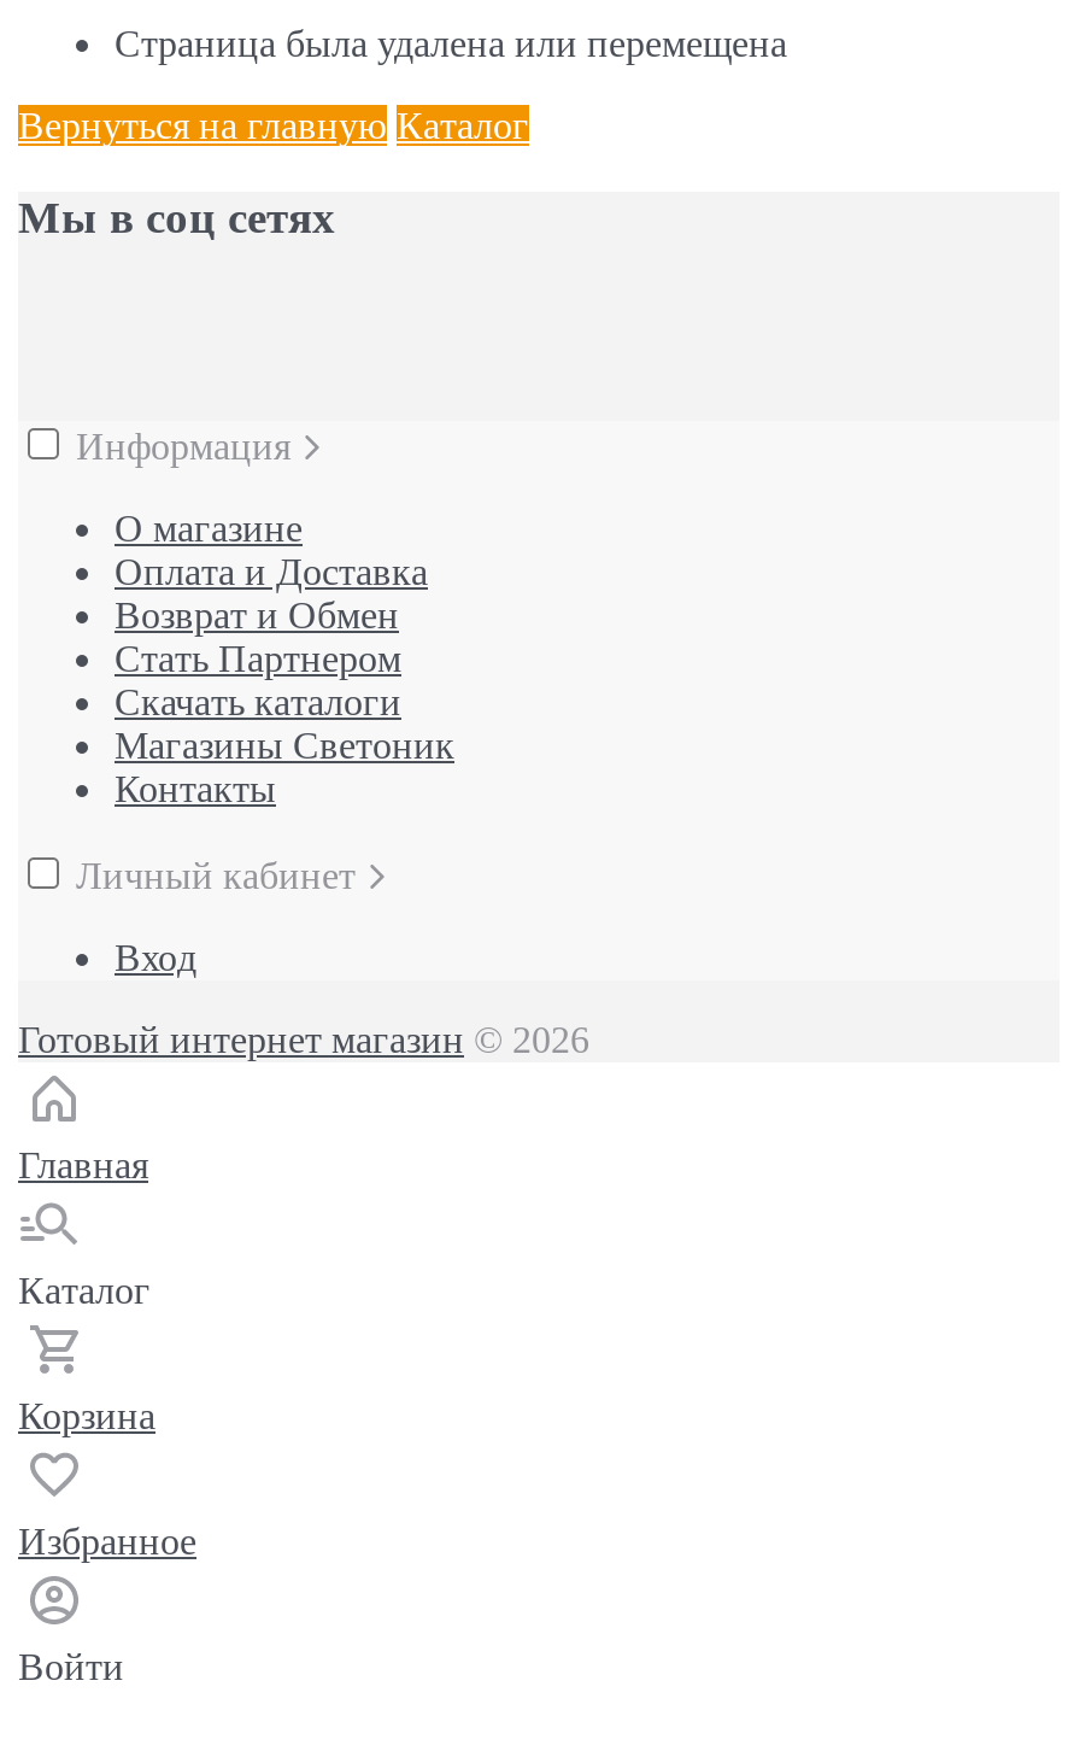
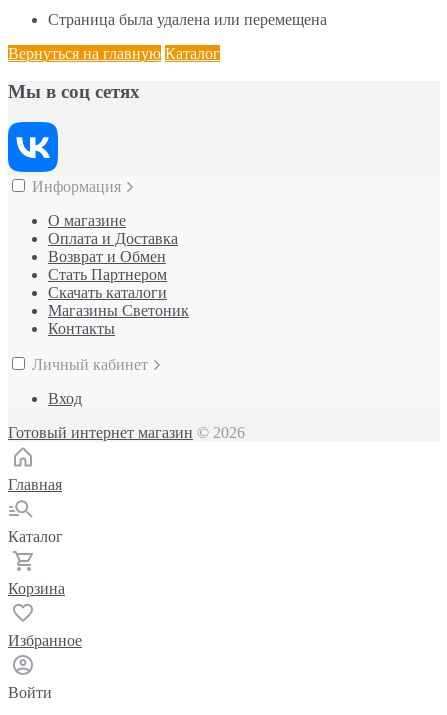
none -> [7,121,59,173] [image]

